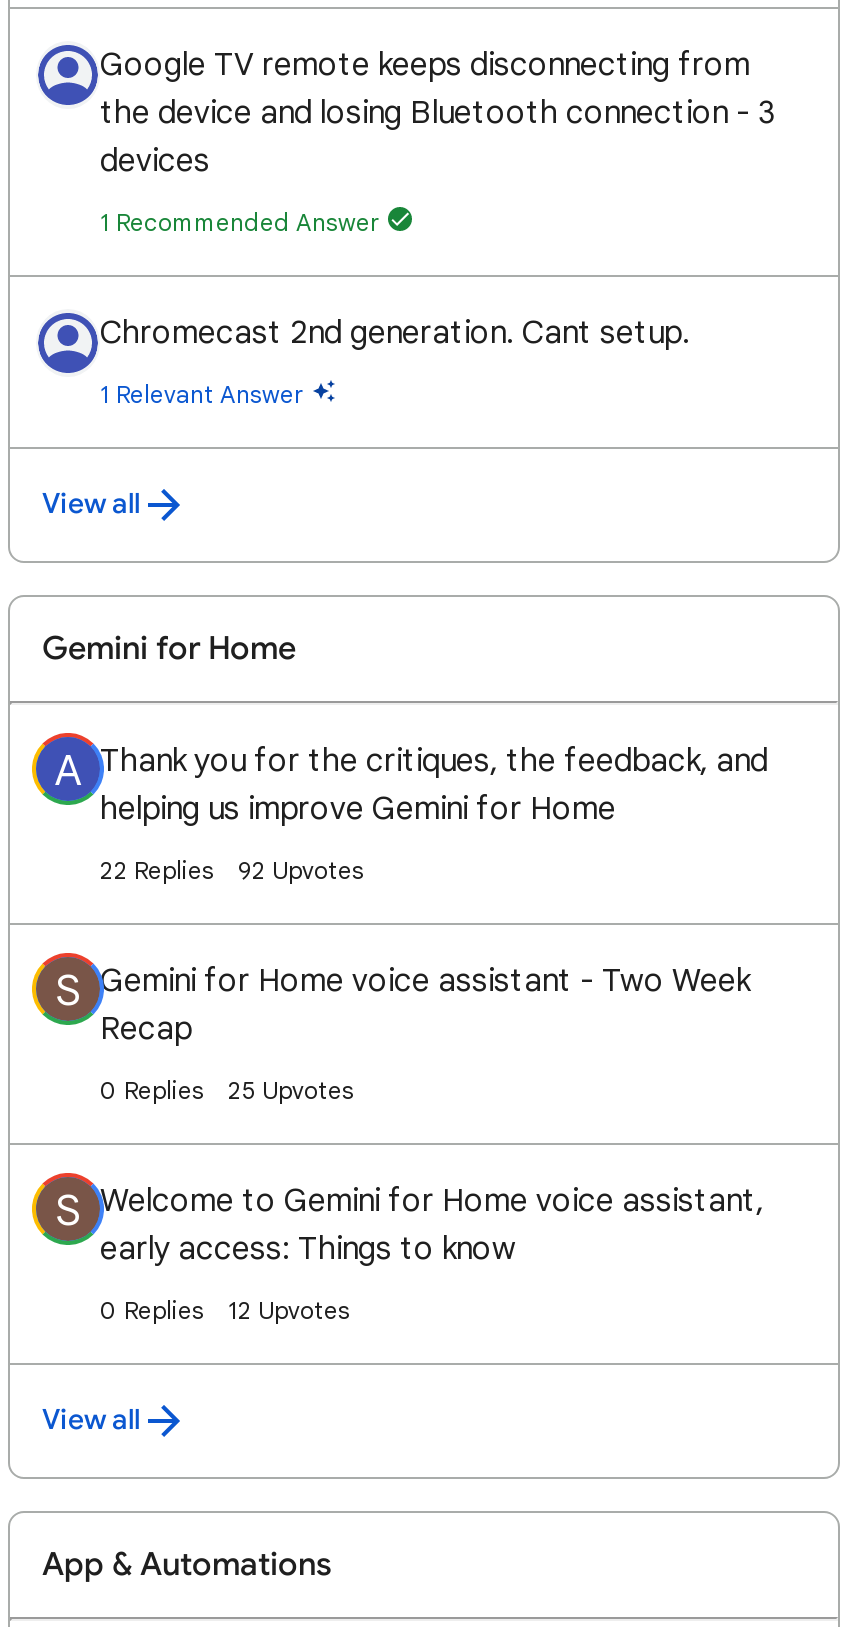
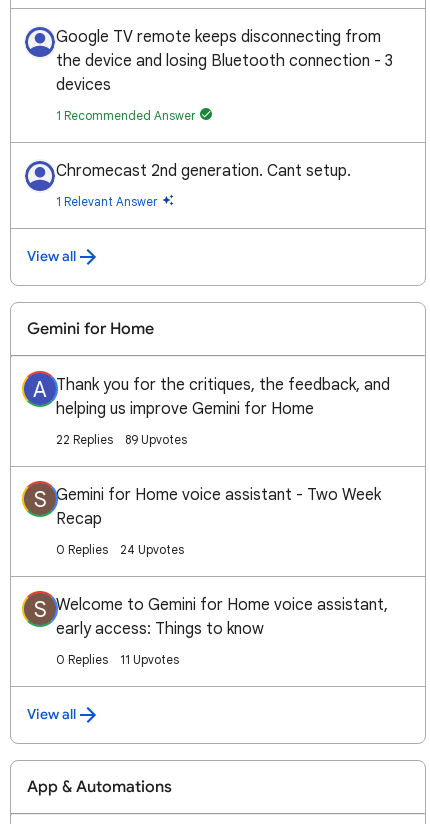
[100,855,364,885] 22 Replies 92 Upvotes -> [56,432,187,447] 22 Replies 89 Upvotes
[228,1075,354,1105] 25 Upvotes -> [120,542,184,557] 24 Upvotes
[228,1295,350,1325] 12 Upvotes -> [120,652,179,667] 11 Upvotes

